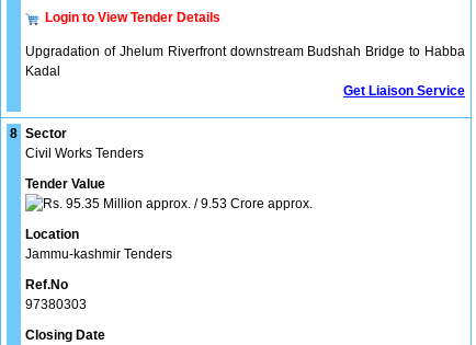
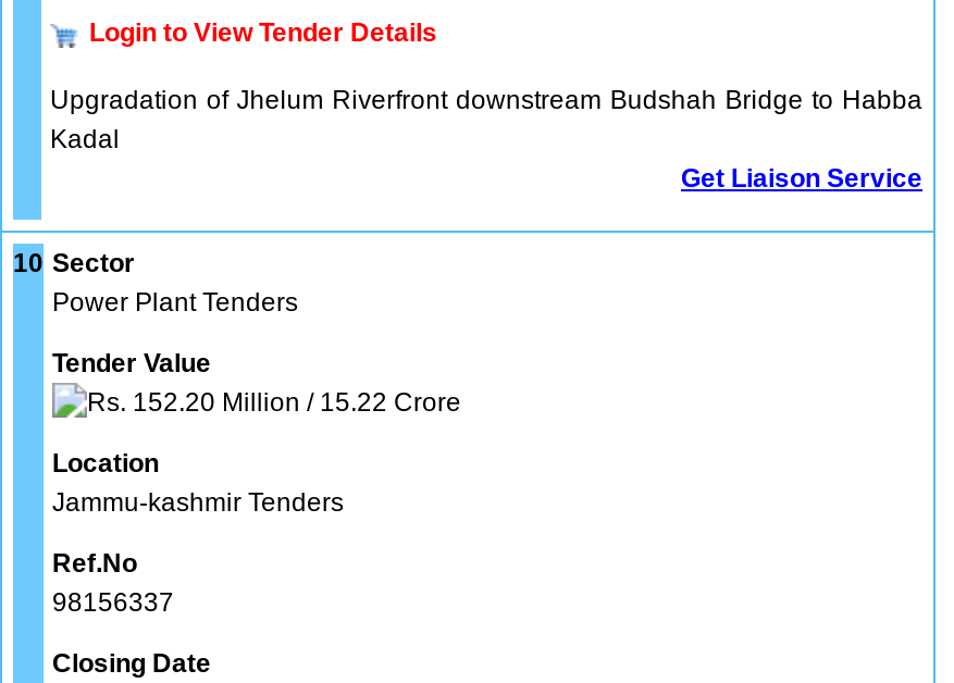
[10,126,67,141] 8 Sector -> [13,248,135,278] 10 Sector
[25,146,144,161] Civil Works Tenders -> [52,287,298,318] Power Plant Tenders
[63,196,313,211] 95.35 Million approx. / 9.53 Crore approx. -> [126,387,461,418] 152.20 Million / 15.22 Crore
[25,297,87,312] 97380303 -> [52,587,174,618] 98156337

